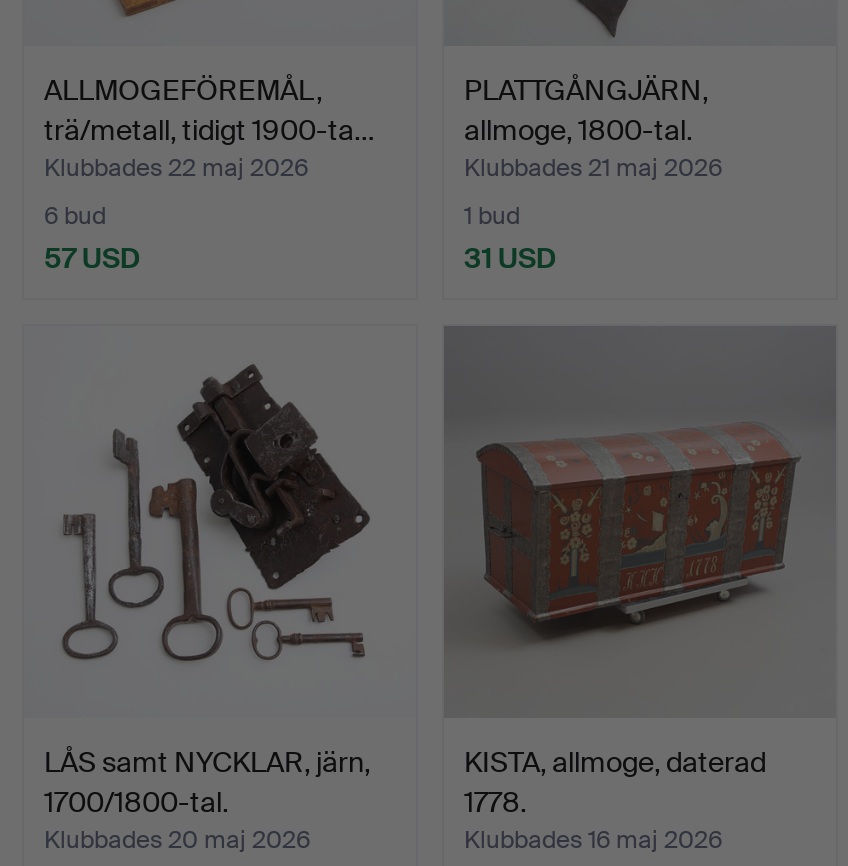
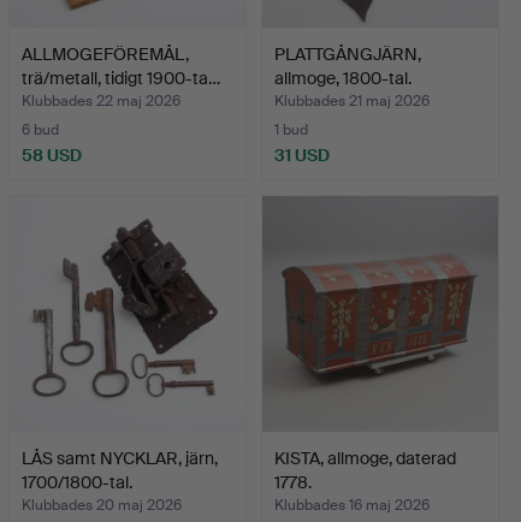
[44,240,140,276] 57 USD -> [22,144,82,166] 58 USD

